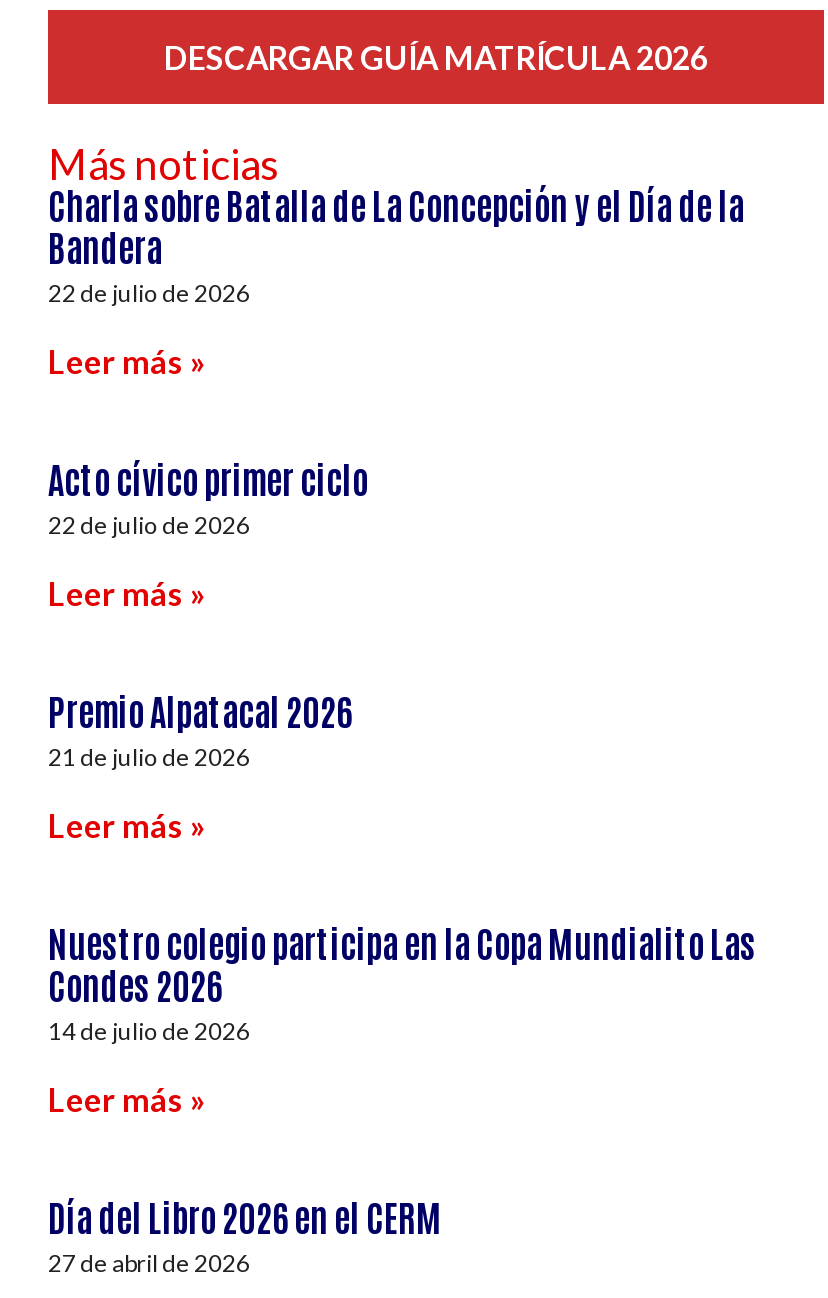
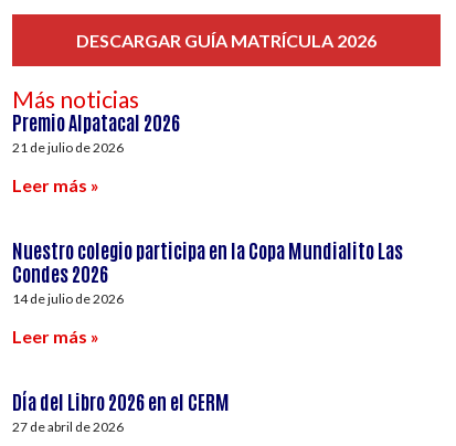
[48,181,744,613] Charla sobre Batalla de La Concepción y el Día de la | Bandera | 22 de julio de 2026 | Leer más » | Acto cívico primer ciclo | 22 de julio de 2026 | Leer más » -> none

